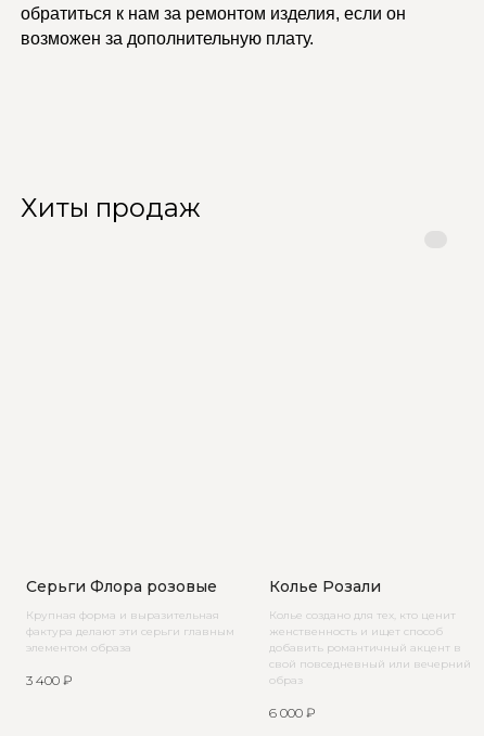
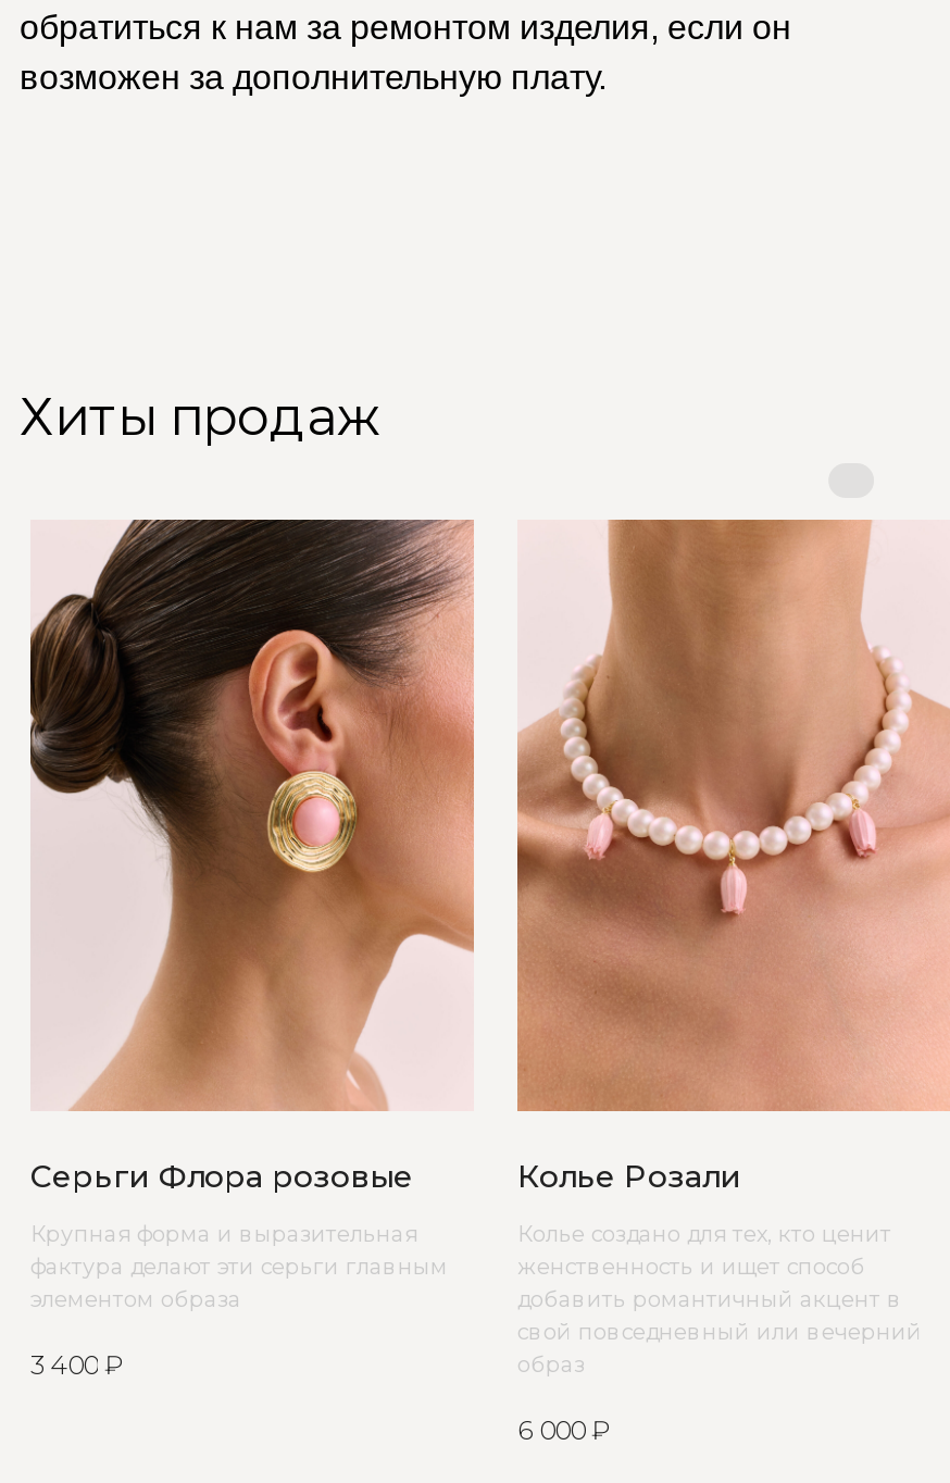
none -> [28,518,476,1113] [image]
none -> [515,518,943,1113] [image]

